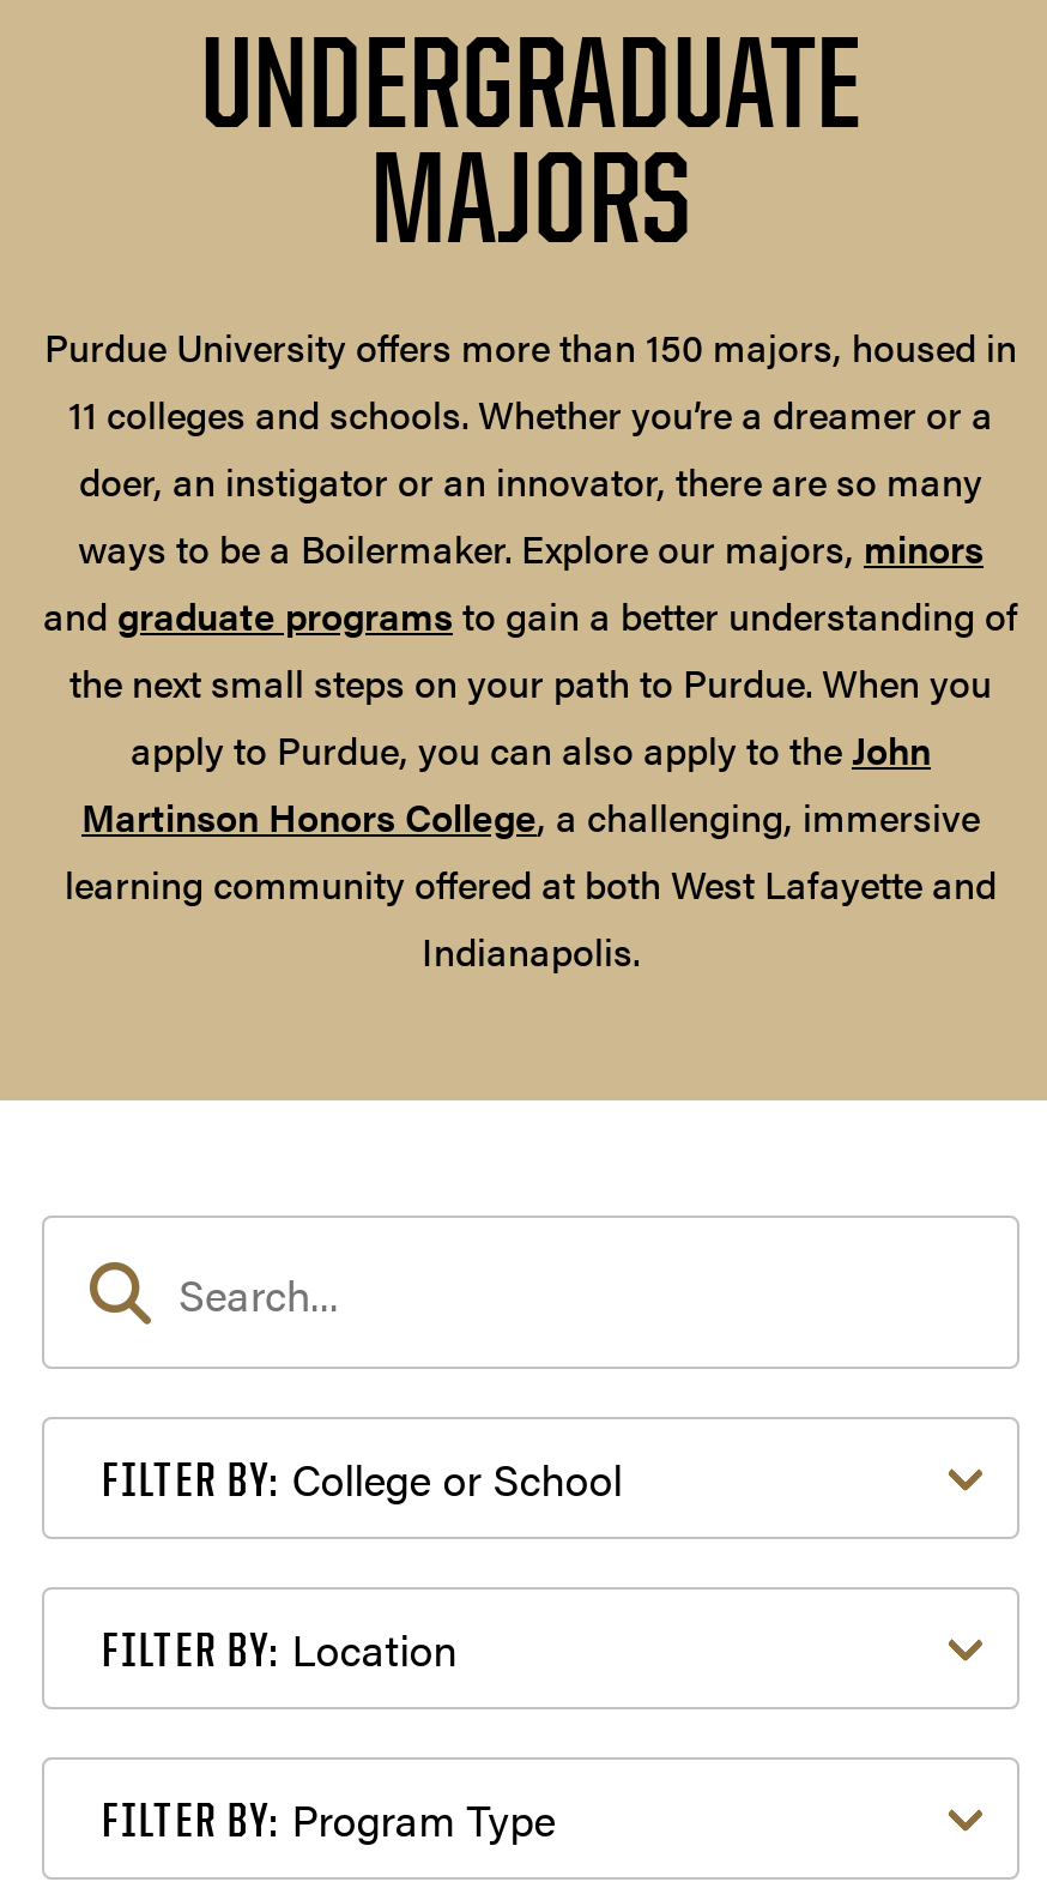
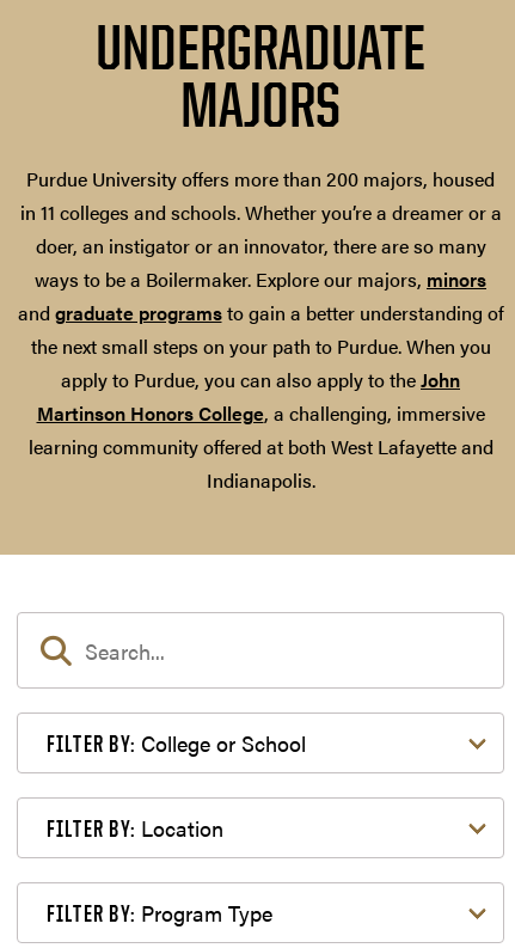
[44,319,1017,442] Purdue University offers more than 150 majors, housed in | 11 colleges and schools. Whether you’re a dreamer or a -> [20,165,501,226] Purdue University offers more than 200 majors, housed | in 11 colleges and schools. Whether you’re a dreamer or a

